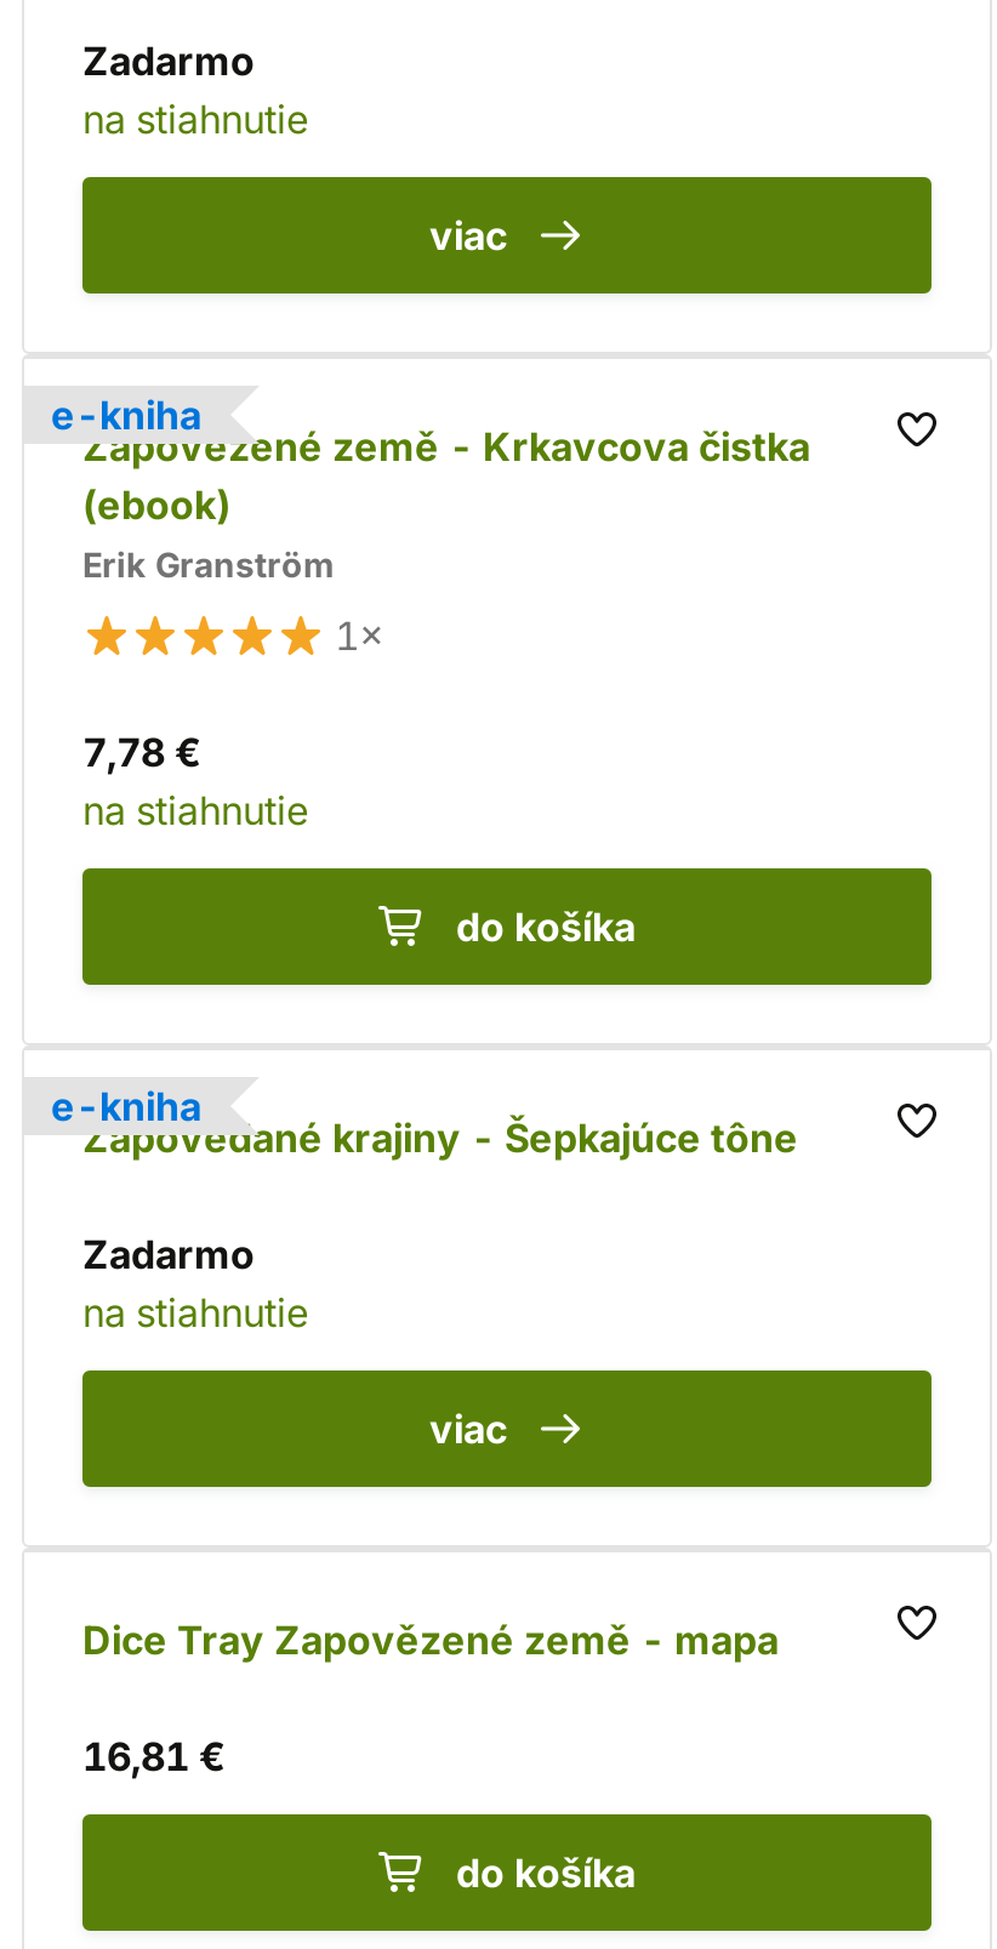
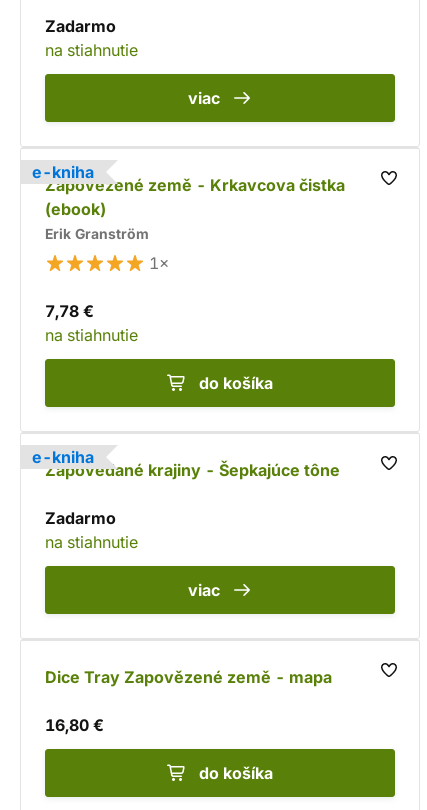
[82,1732,226,1780] 16,81 € -> [45,715,104,735] 16,80 €

